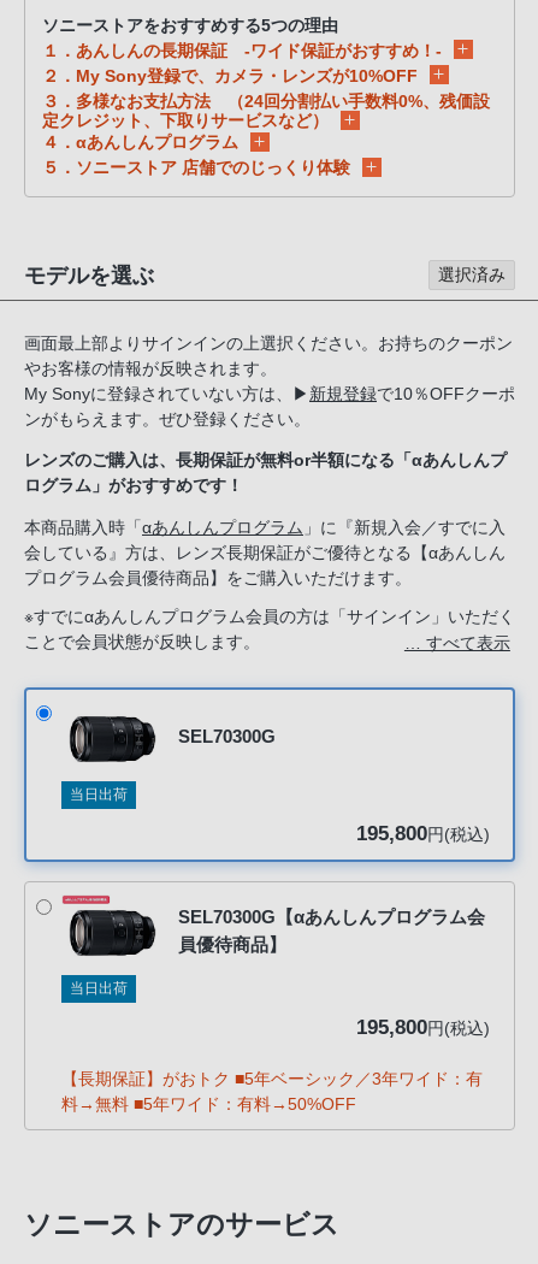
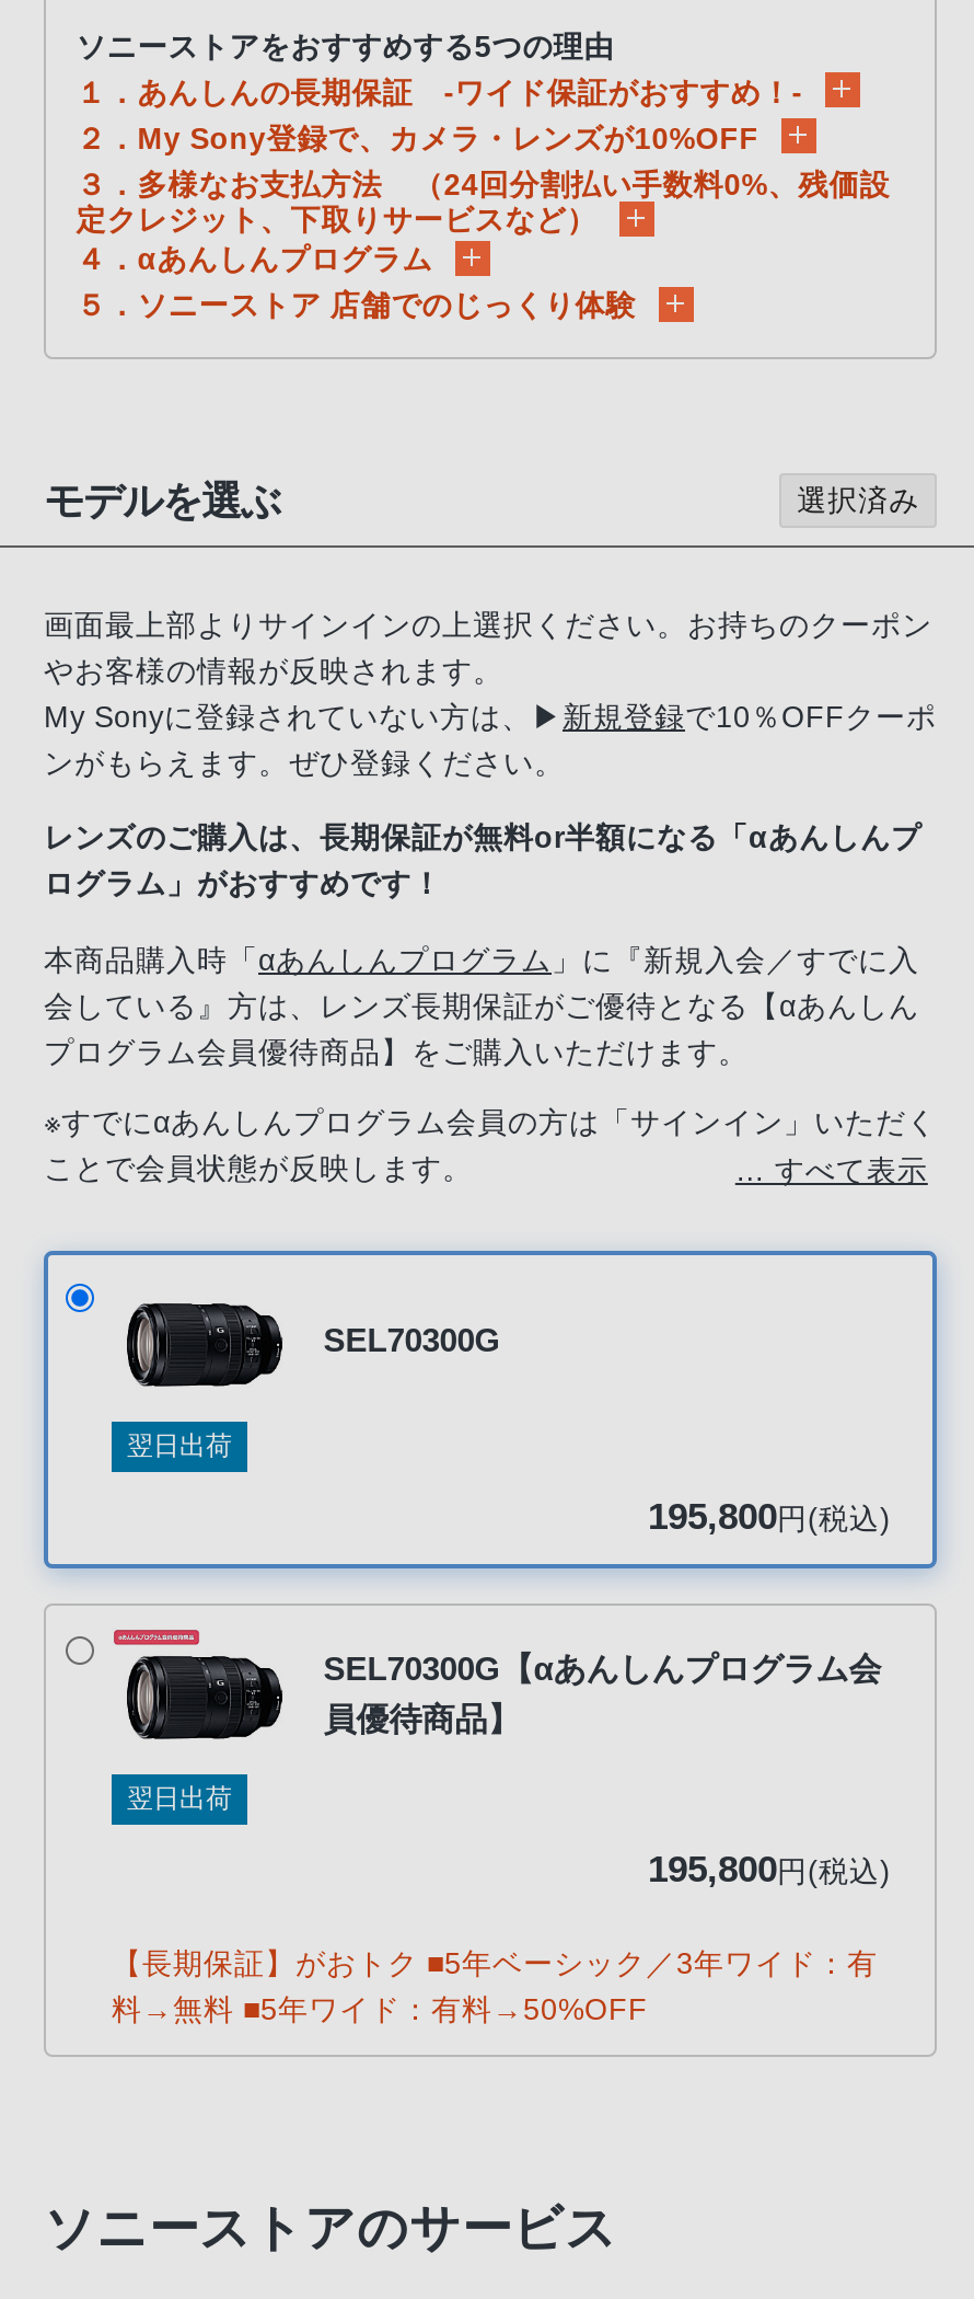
[70,786,128,803] 当日出荷 -> [127,1430,232,1461] 翌日出荷
[70,980,128,997] 当日出荷 -> [127,1783,232,1814] 翌日出荷

